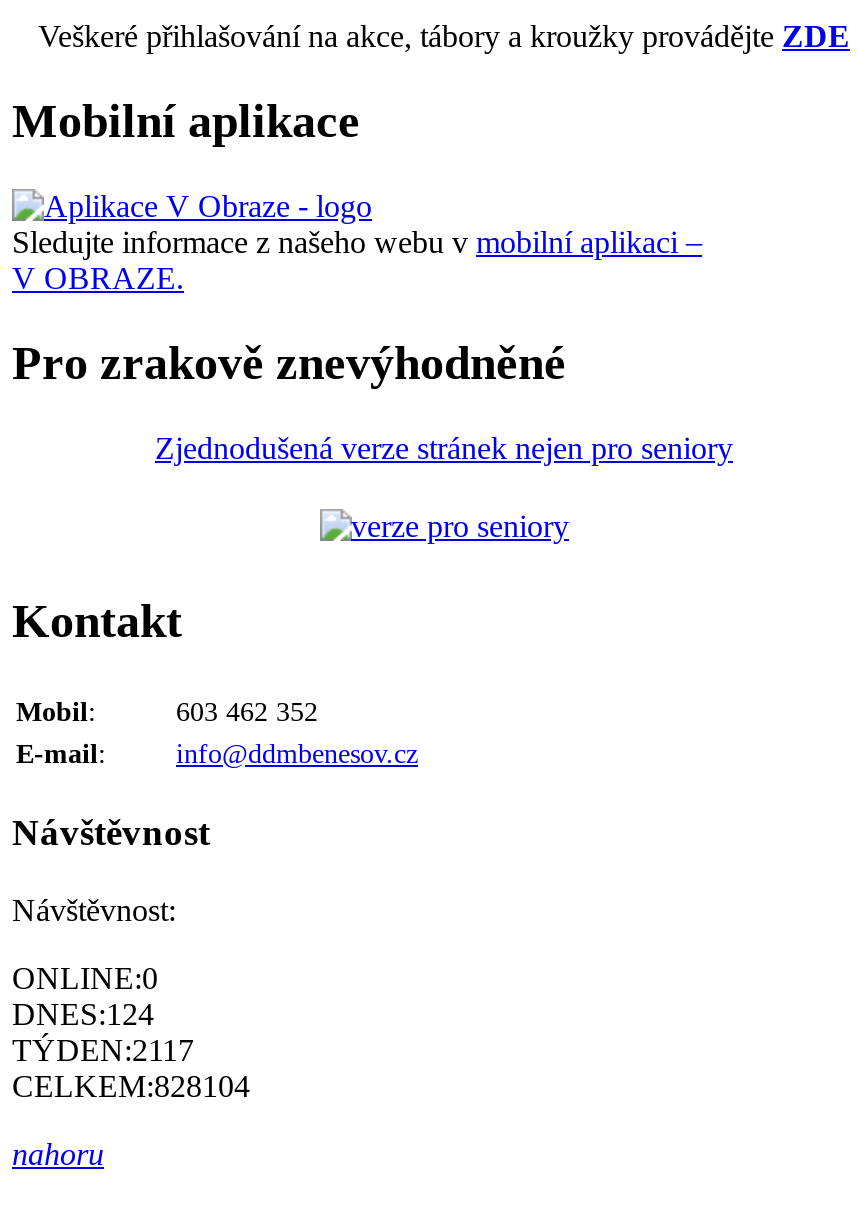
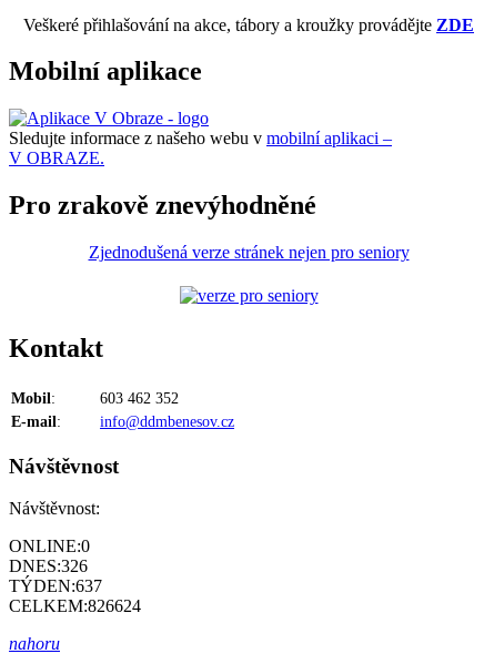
[12,997,154,1031] DNES:124 -> [9,557,88,576] DNES:326
[12,1033,194,1067] TÝDEN:2117 -> [9,577,102,596] TÝDEN:637
[12,1069,250,1103] CELKEM:828104 -> [9,597,141,616] CELKEM:826624

